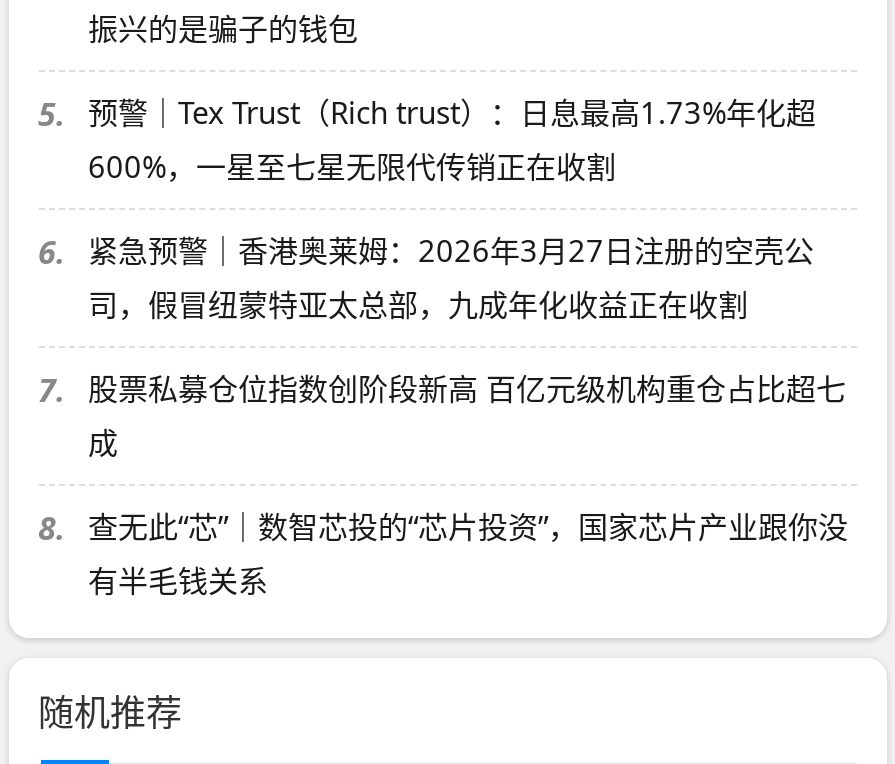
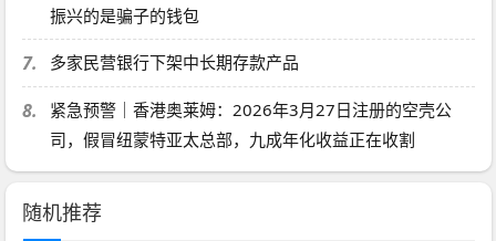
[38,91,816,185] 5. 预警｜Tex Trust（Rich trust）：日息最高1.73%年化超 | 600%，一星至七星无限代传销正在收割 -> [22,51,298,75] 7. 多家民营银行下架中长期存款产品
[38,229,814,273] 6. 紧急预警｜香港奥莱姆：2026年3月27日注册的空壳公 -> [22,98,451,122] 8. 紧急预警｜香港奥莱姆：2026年3月27日注册的空壳公
[38,367,848,599] 7. 股票私募仓位指数创阶段新高 百亿元级机构重仓占比超七 | 成 | 8. 查无此“芯”｜数智芯投的“芯片投资”，国家芯片产业跟你没 | 有半毛钱关系 -> none

